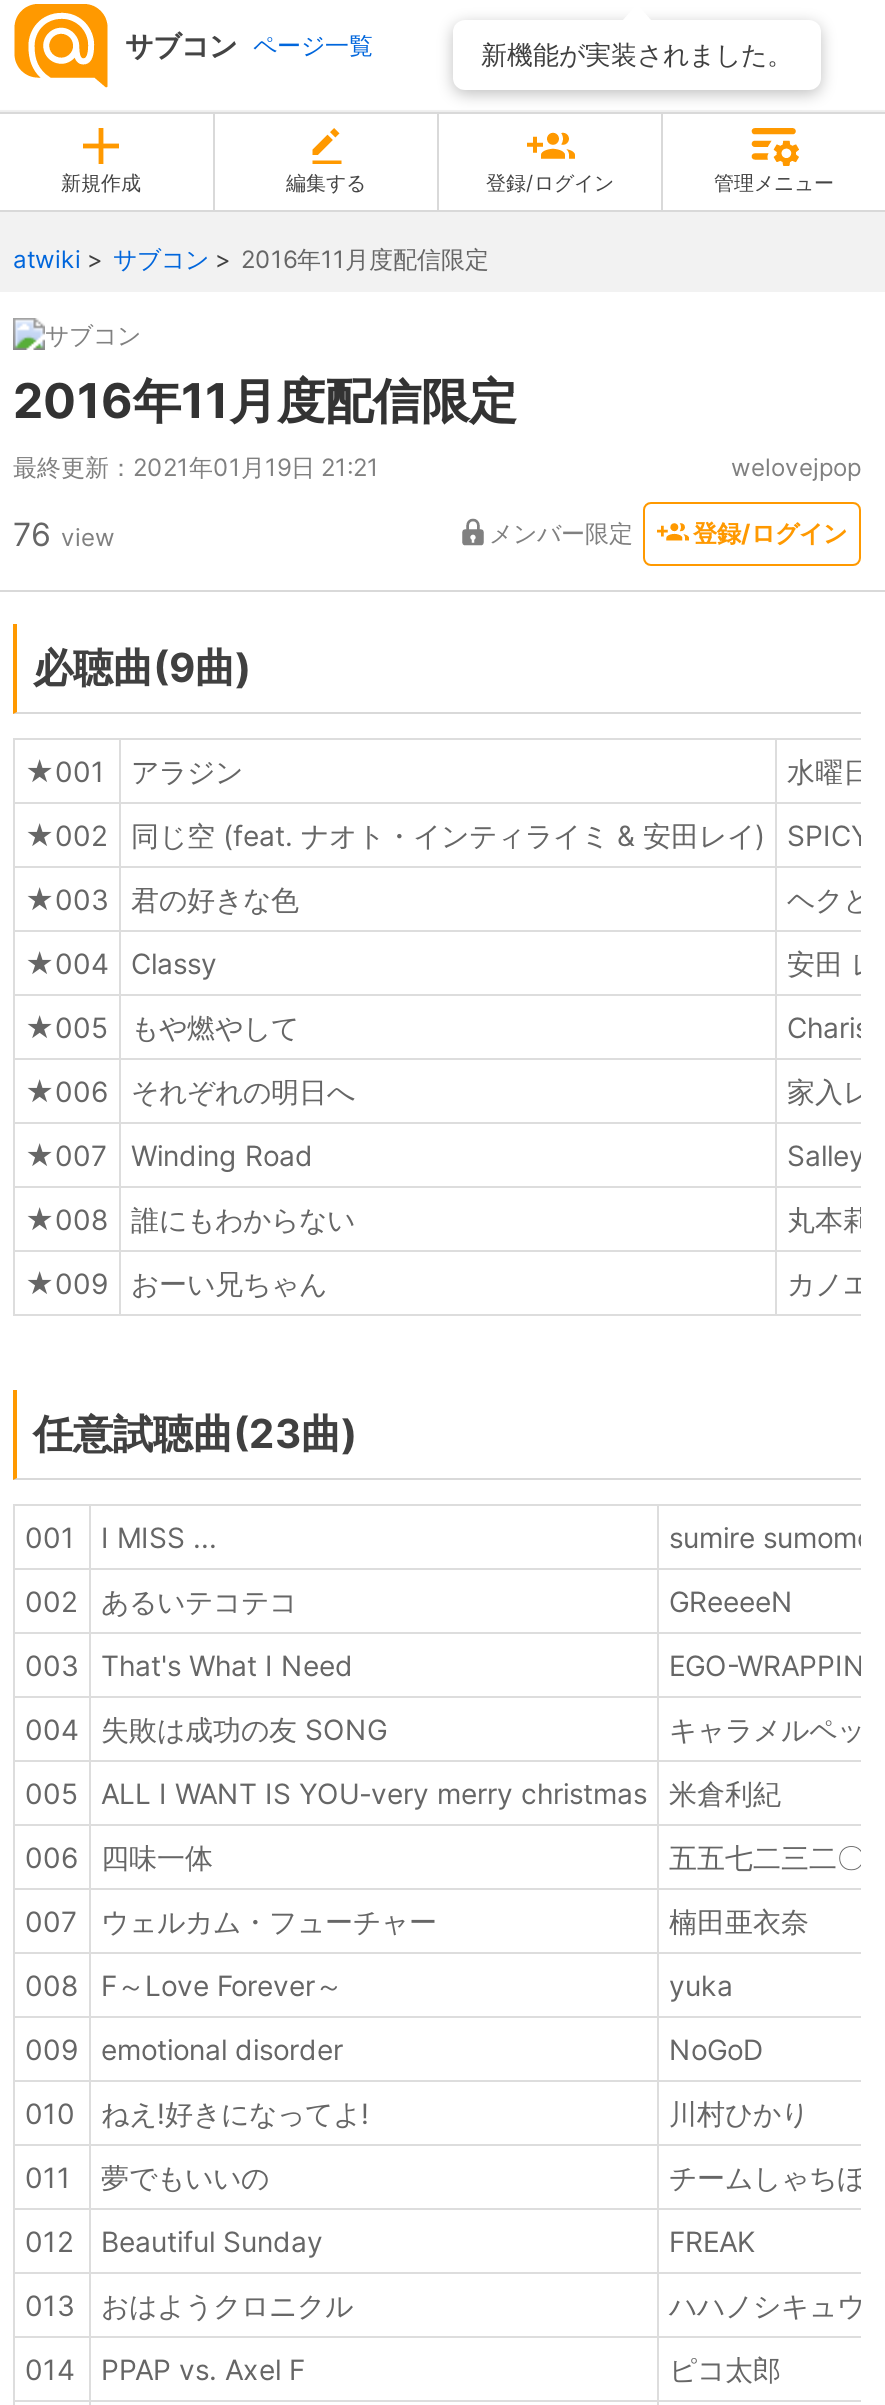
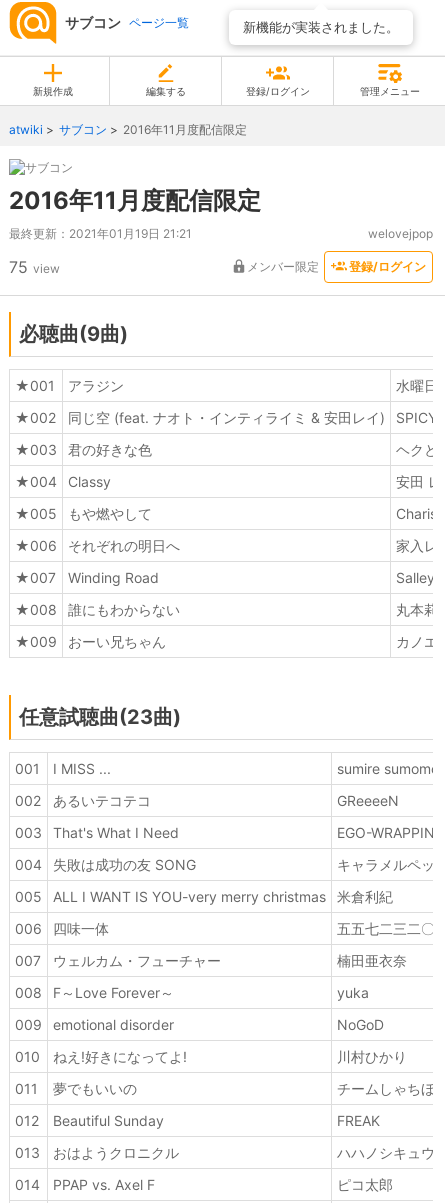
[13,513,115,553] 76 view -> [9,257,60,277] 75 view

